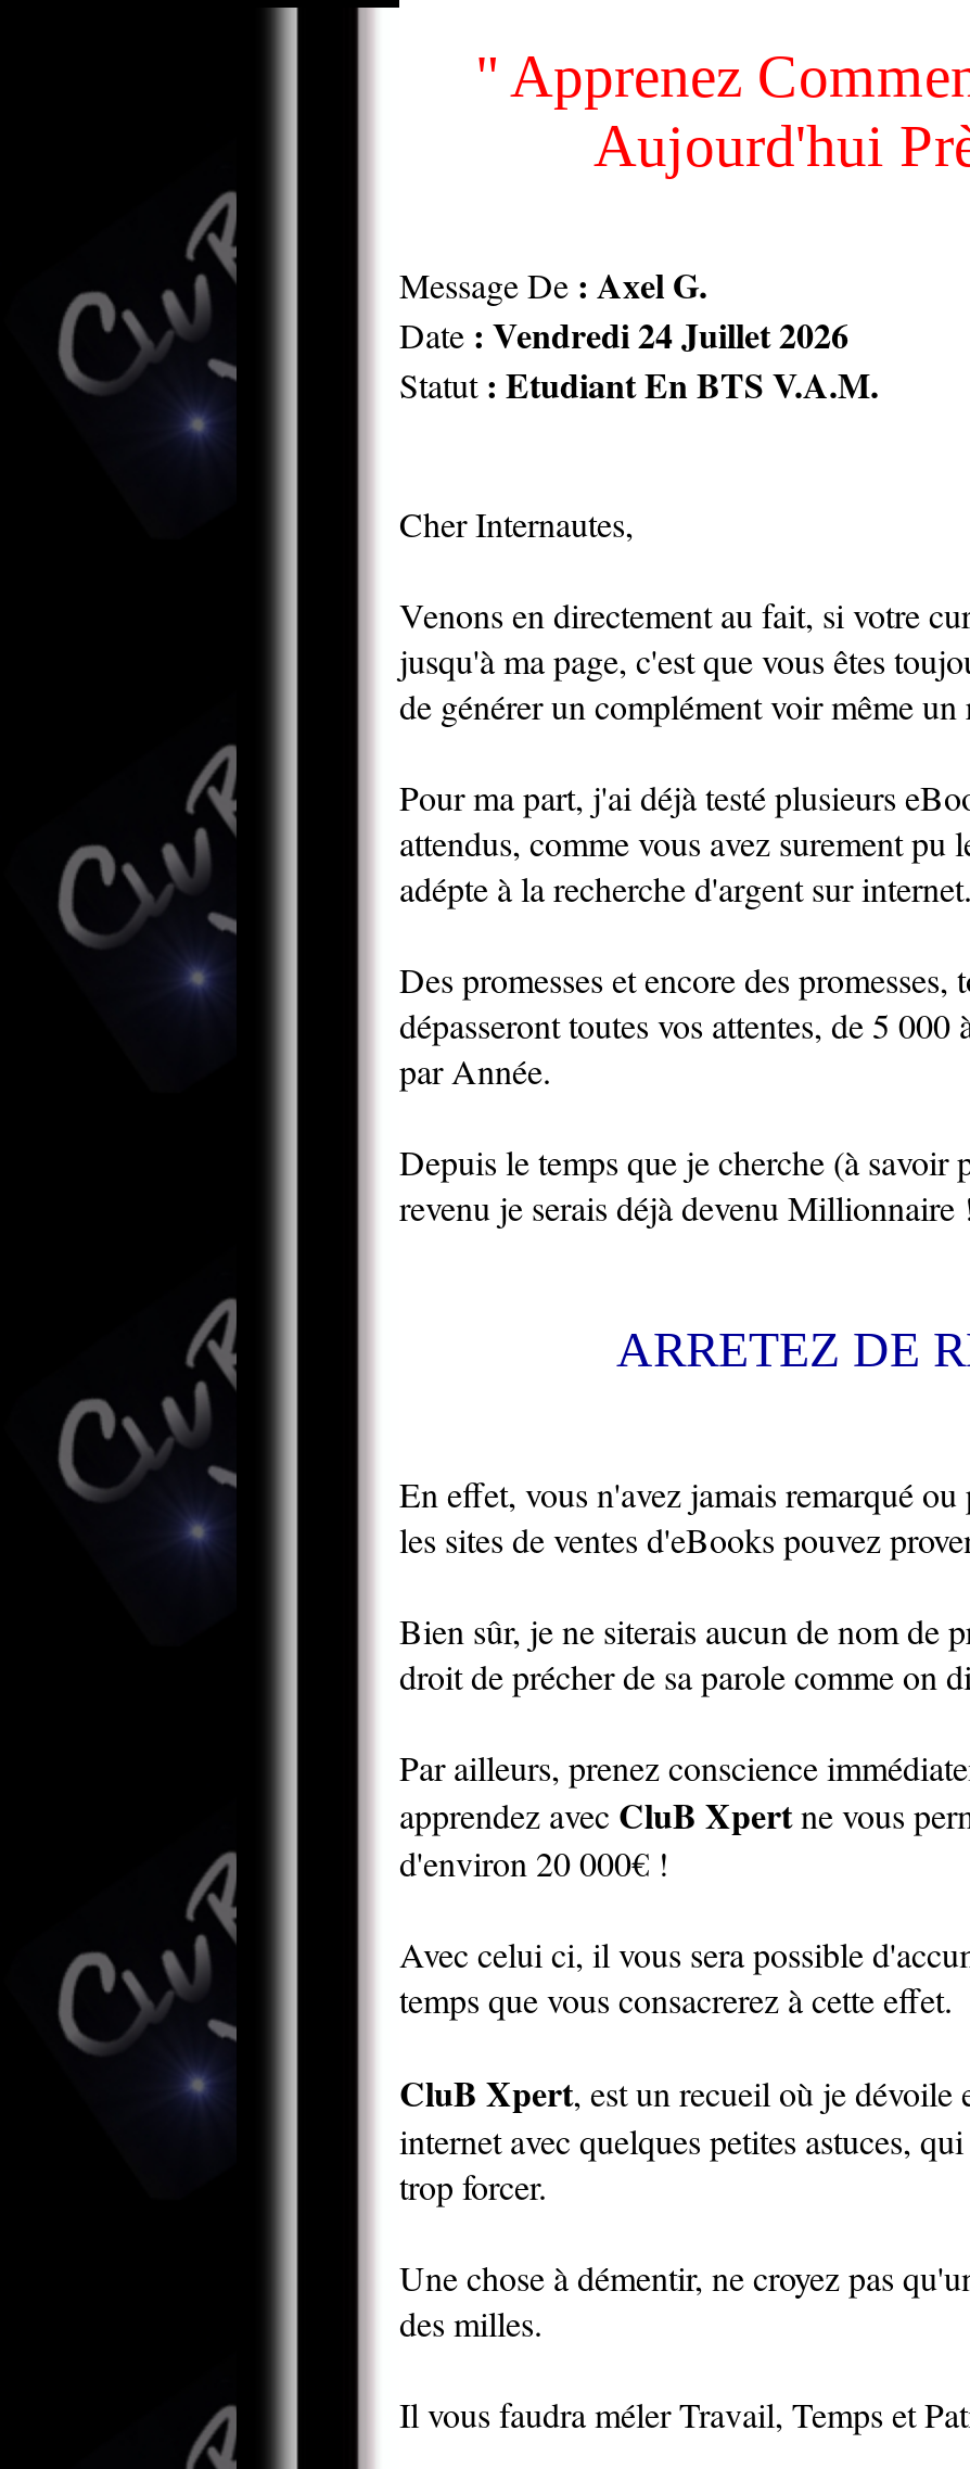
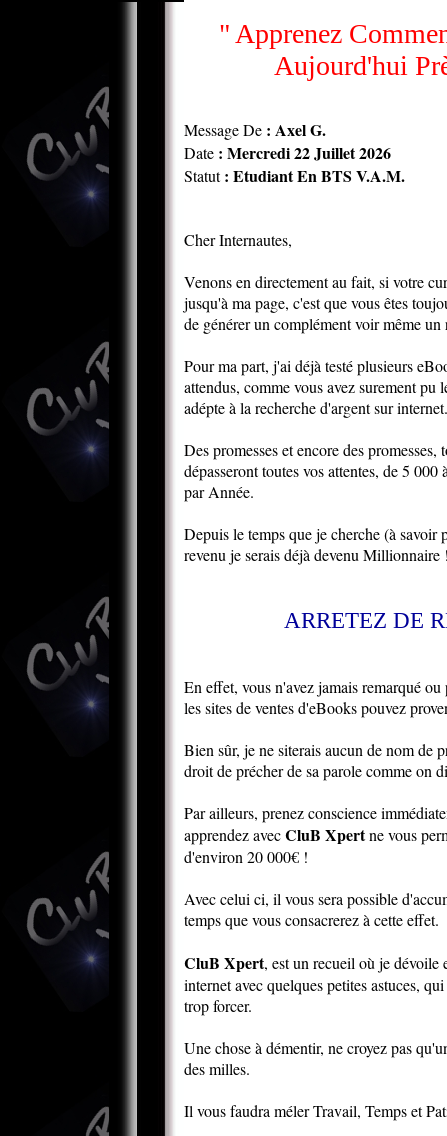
[399,309,848,359] Date: Vendredi 24 Juillet 2026 -> [184,141,391,164] Date: Mercredi 22 Juillet 2026

